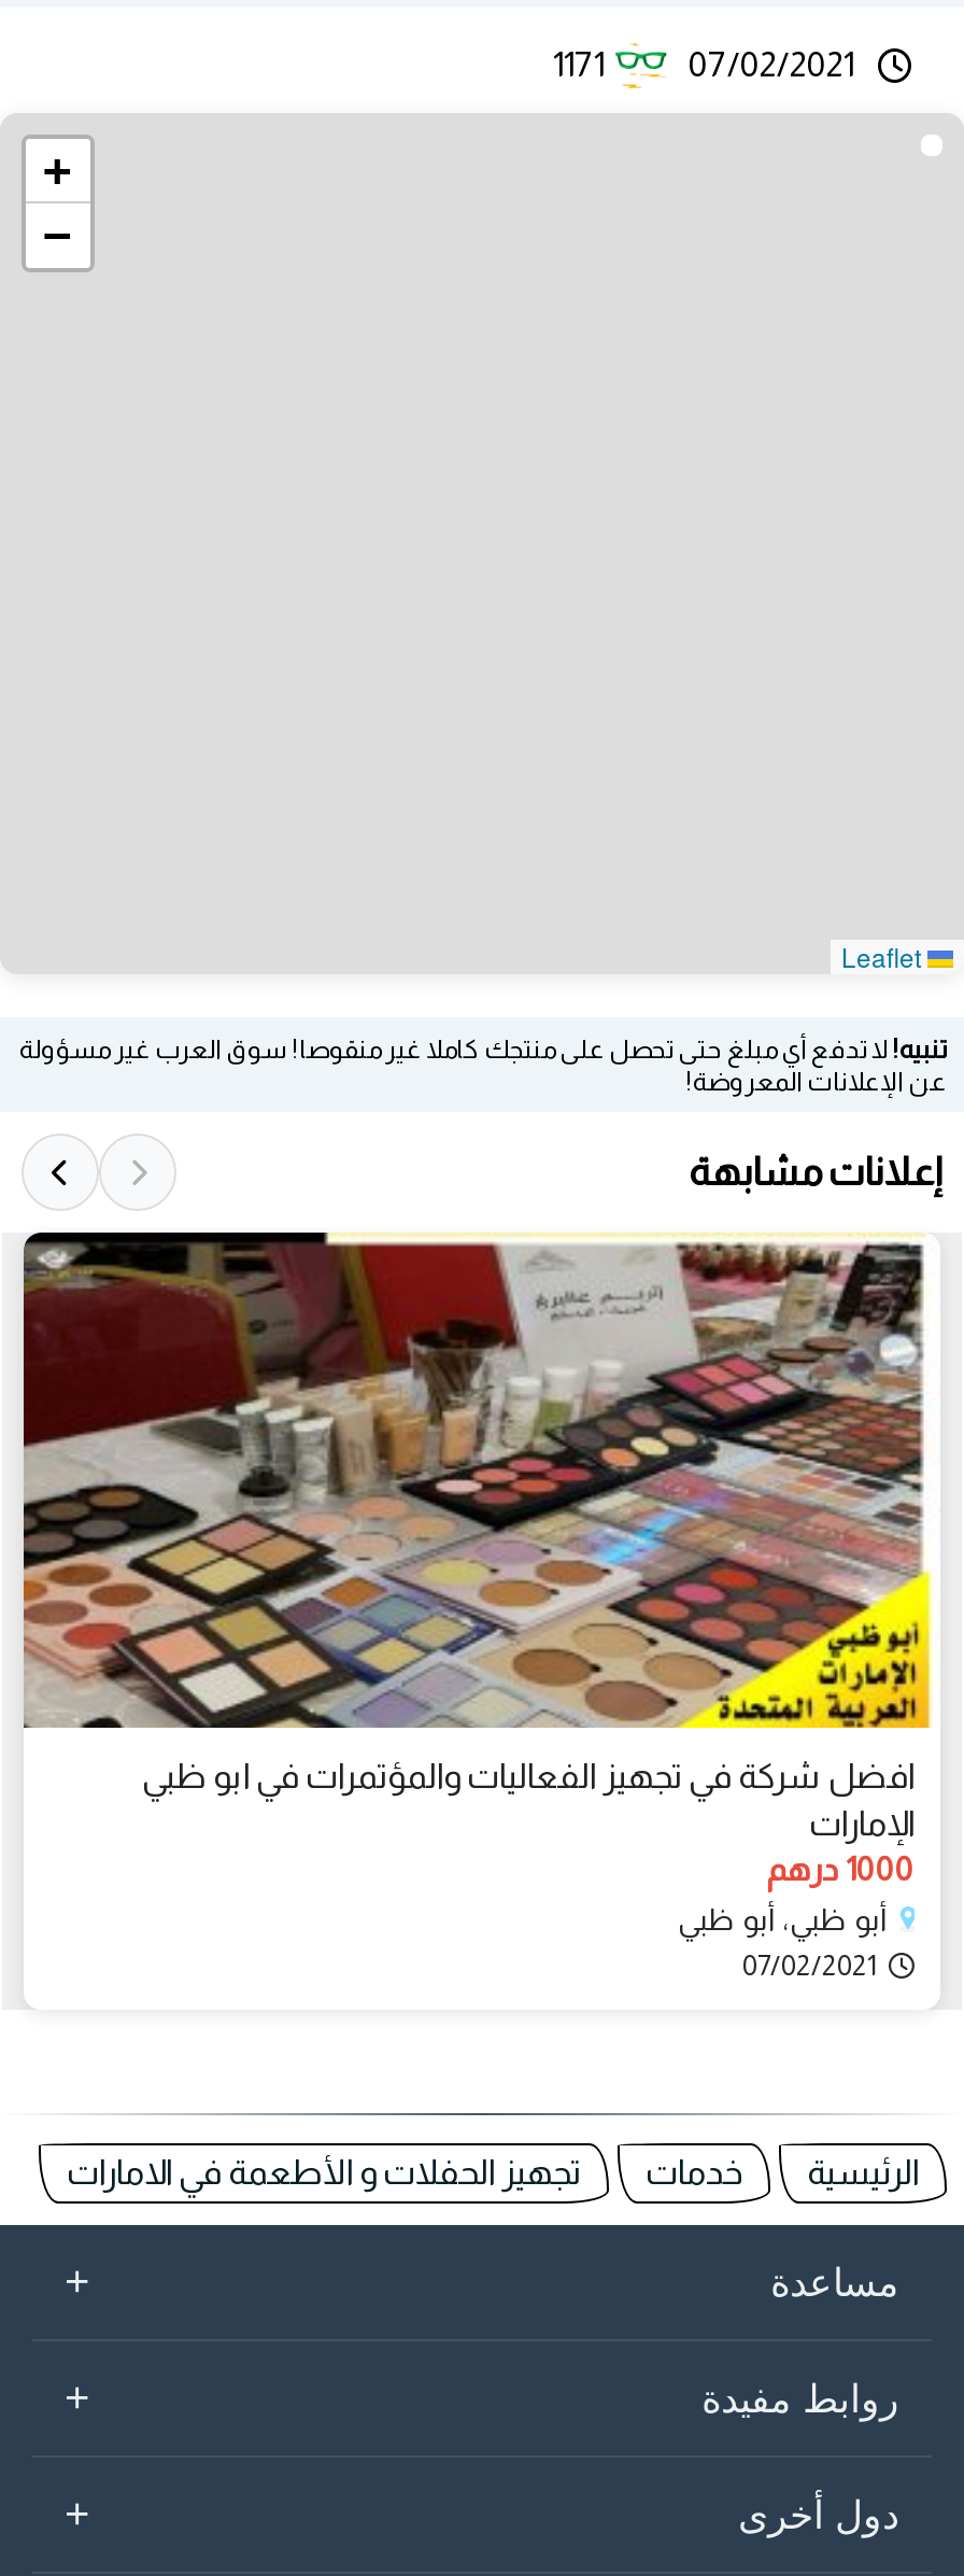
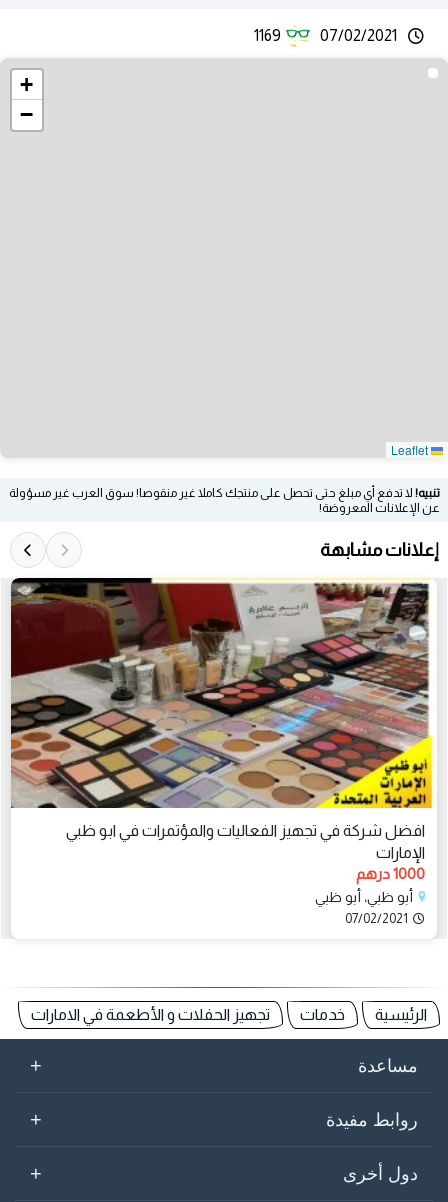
[553,47,605,83] 1171 -> [254,27,281,44] 1169

